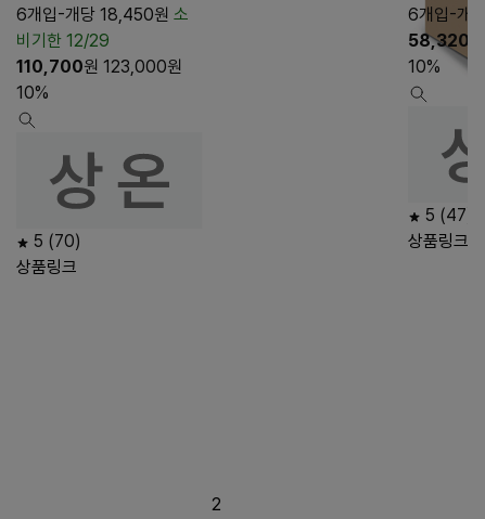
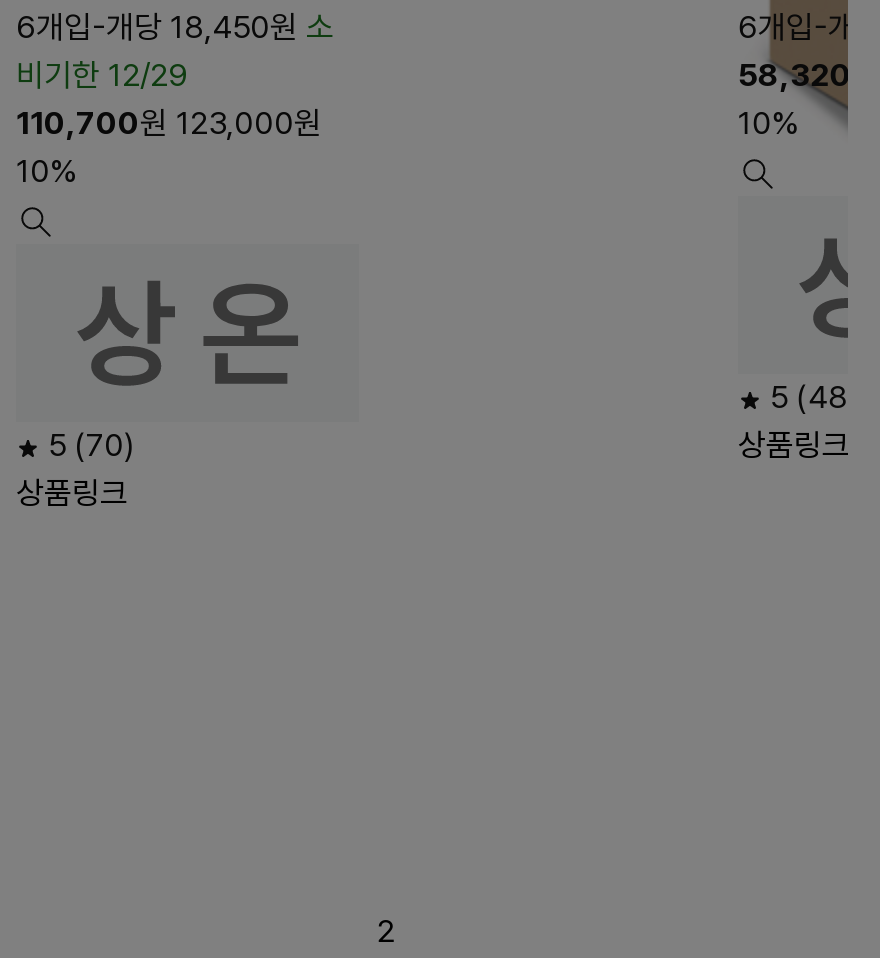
[425,205,473,225] 5 (47) -> [770,378,860,416] 5 (48)

